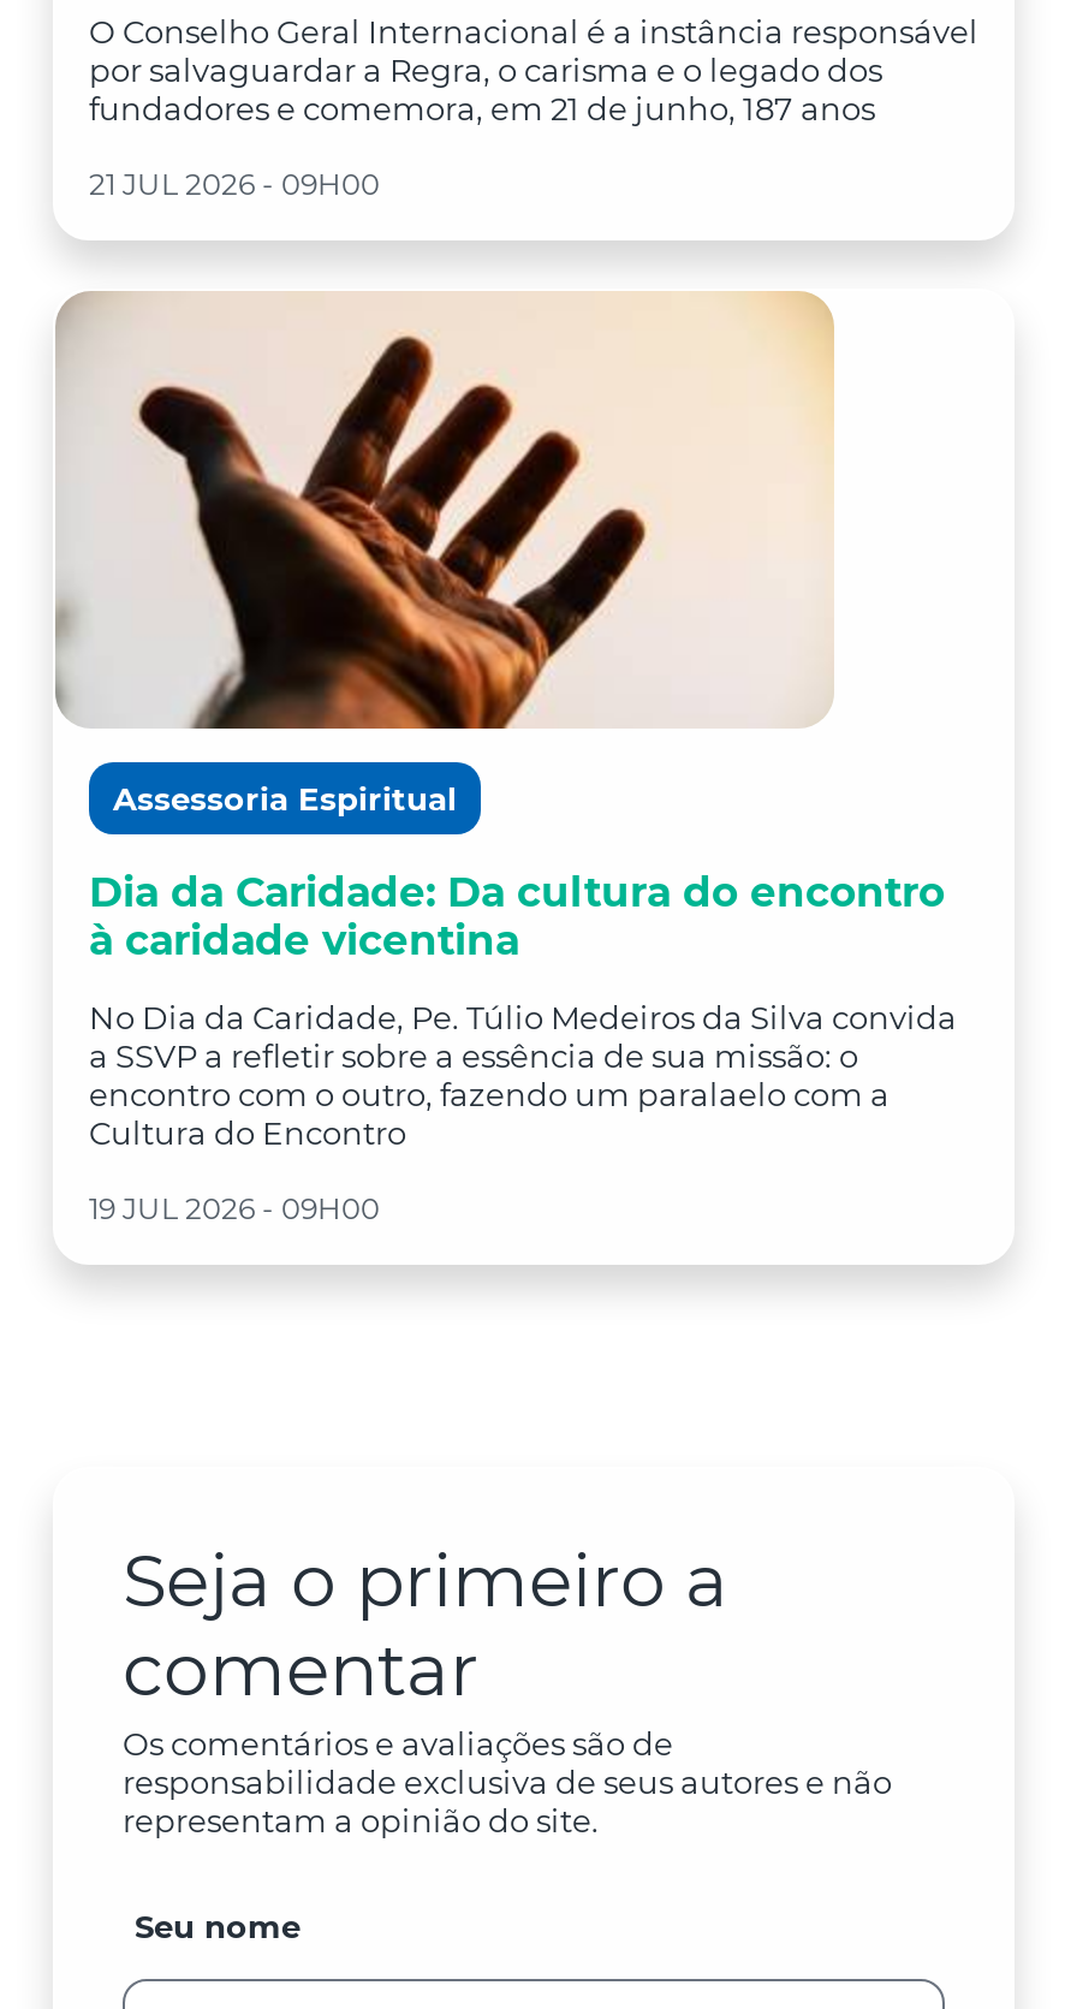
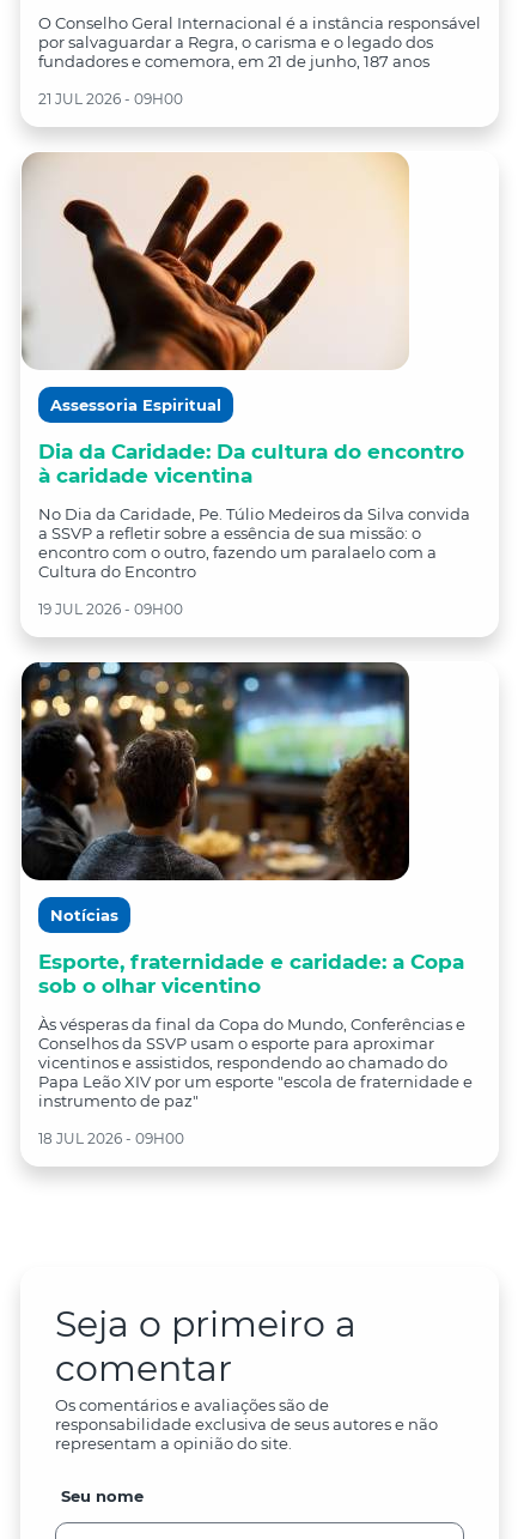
none -> [20,661,473,1147] [image] | Notícias | Esporte, fraternidade e caridade: a Copa | sob o olhar vicentino | Às vésperas da final da Copa do Mundo, Conferências e | Conselhos da SSVP usam o esporte para aproximar | vicentinos e assistidos, respondendo ao chamado do | Papa Leão XIV por um esporte "escola de fraternidade e | instrumento de paz" | 18 JUL 2026 - 09H00

